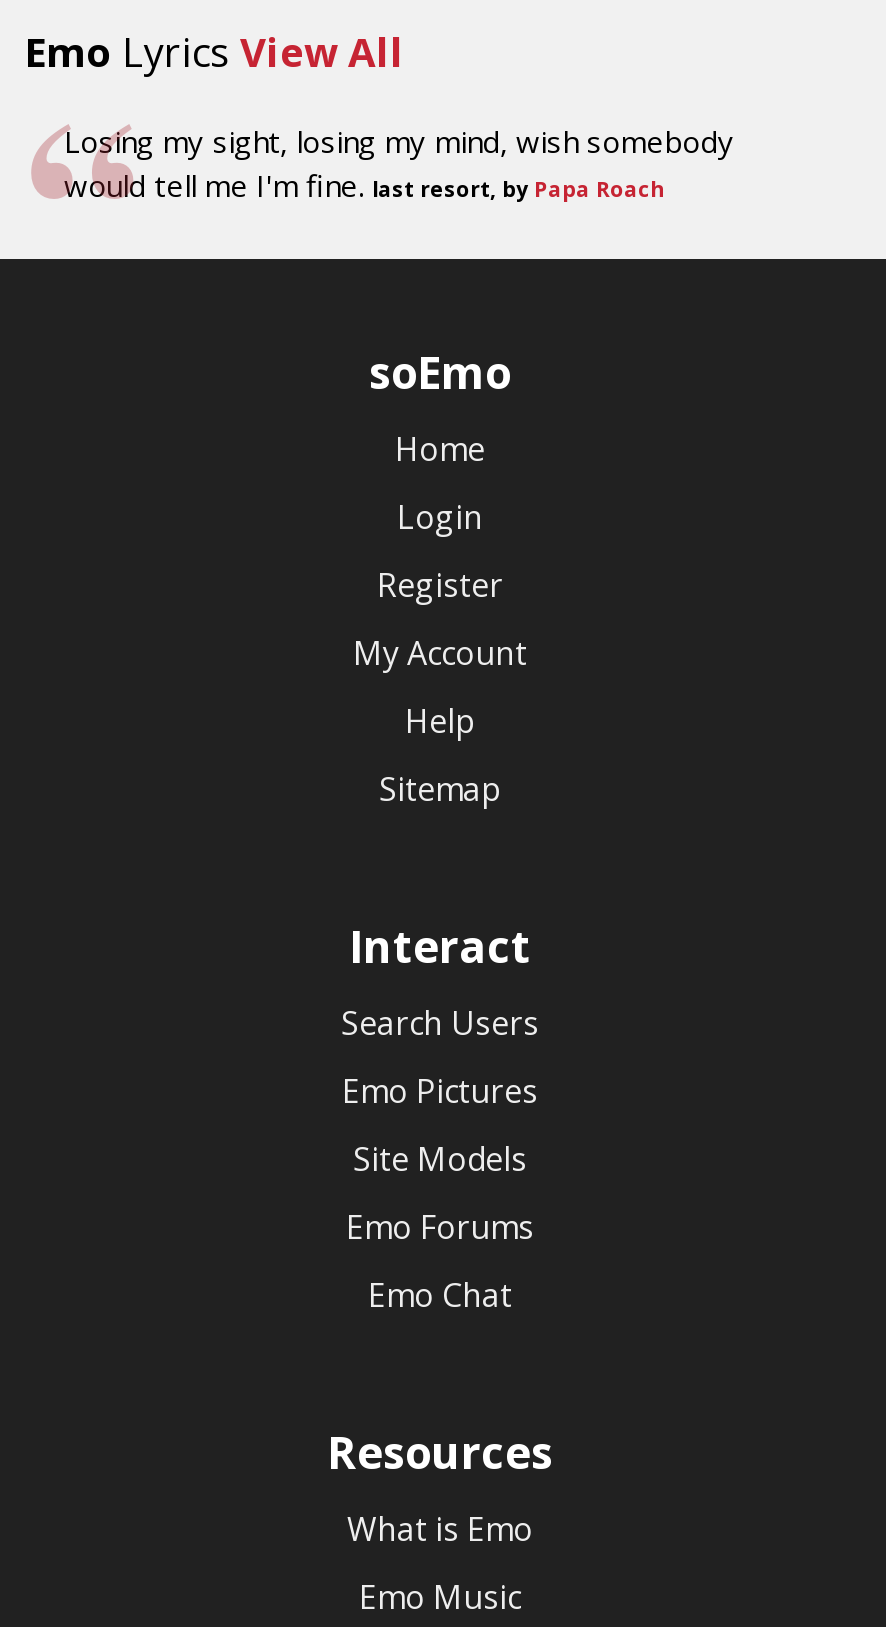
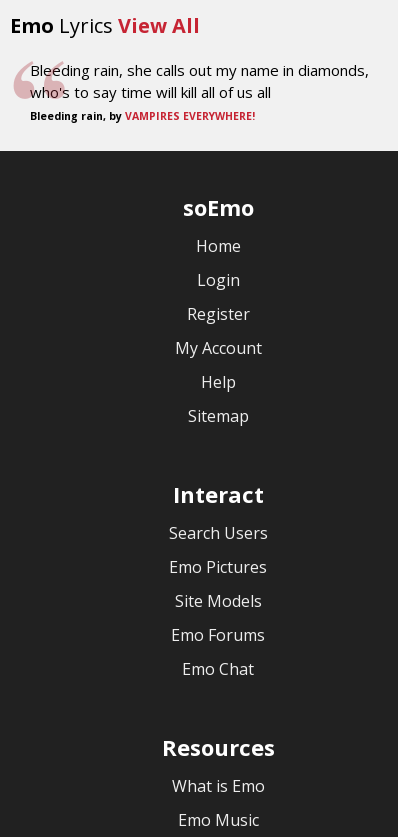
[64,120,734,204] Losing my sight, losing my mind, wish somebody | would tell me I'm fine. last resort, by Papa Roach -> [30,60,369,123] Bleeding rain, she calls out my name in diamonds, | who's to say time will kill all of us all | Bleeding rain, by VAMPIRES EVERYWHERE!

